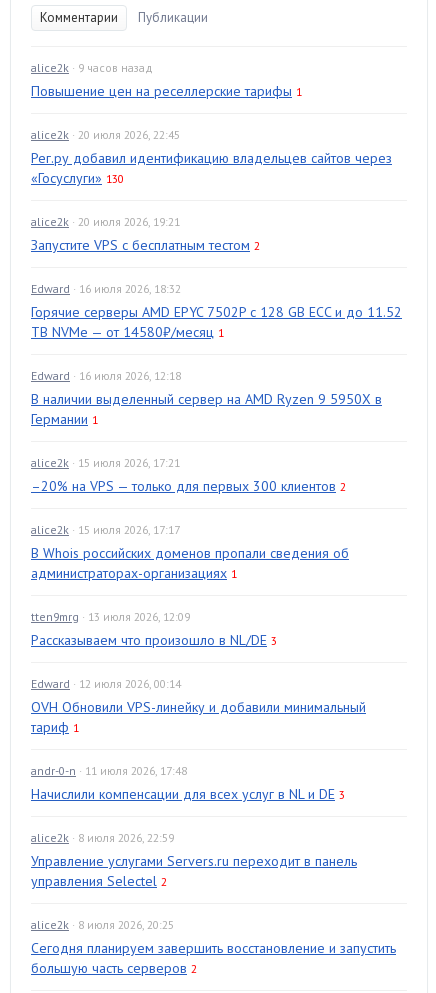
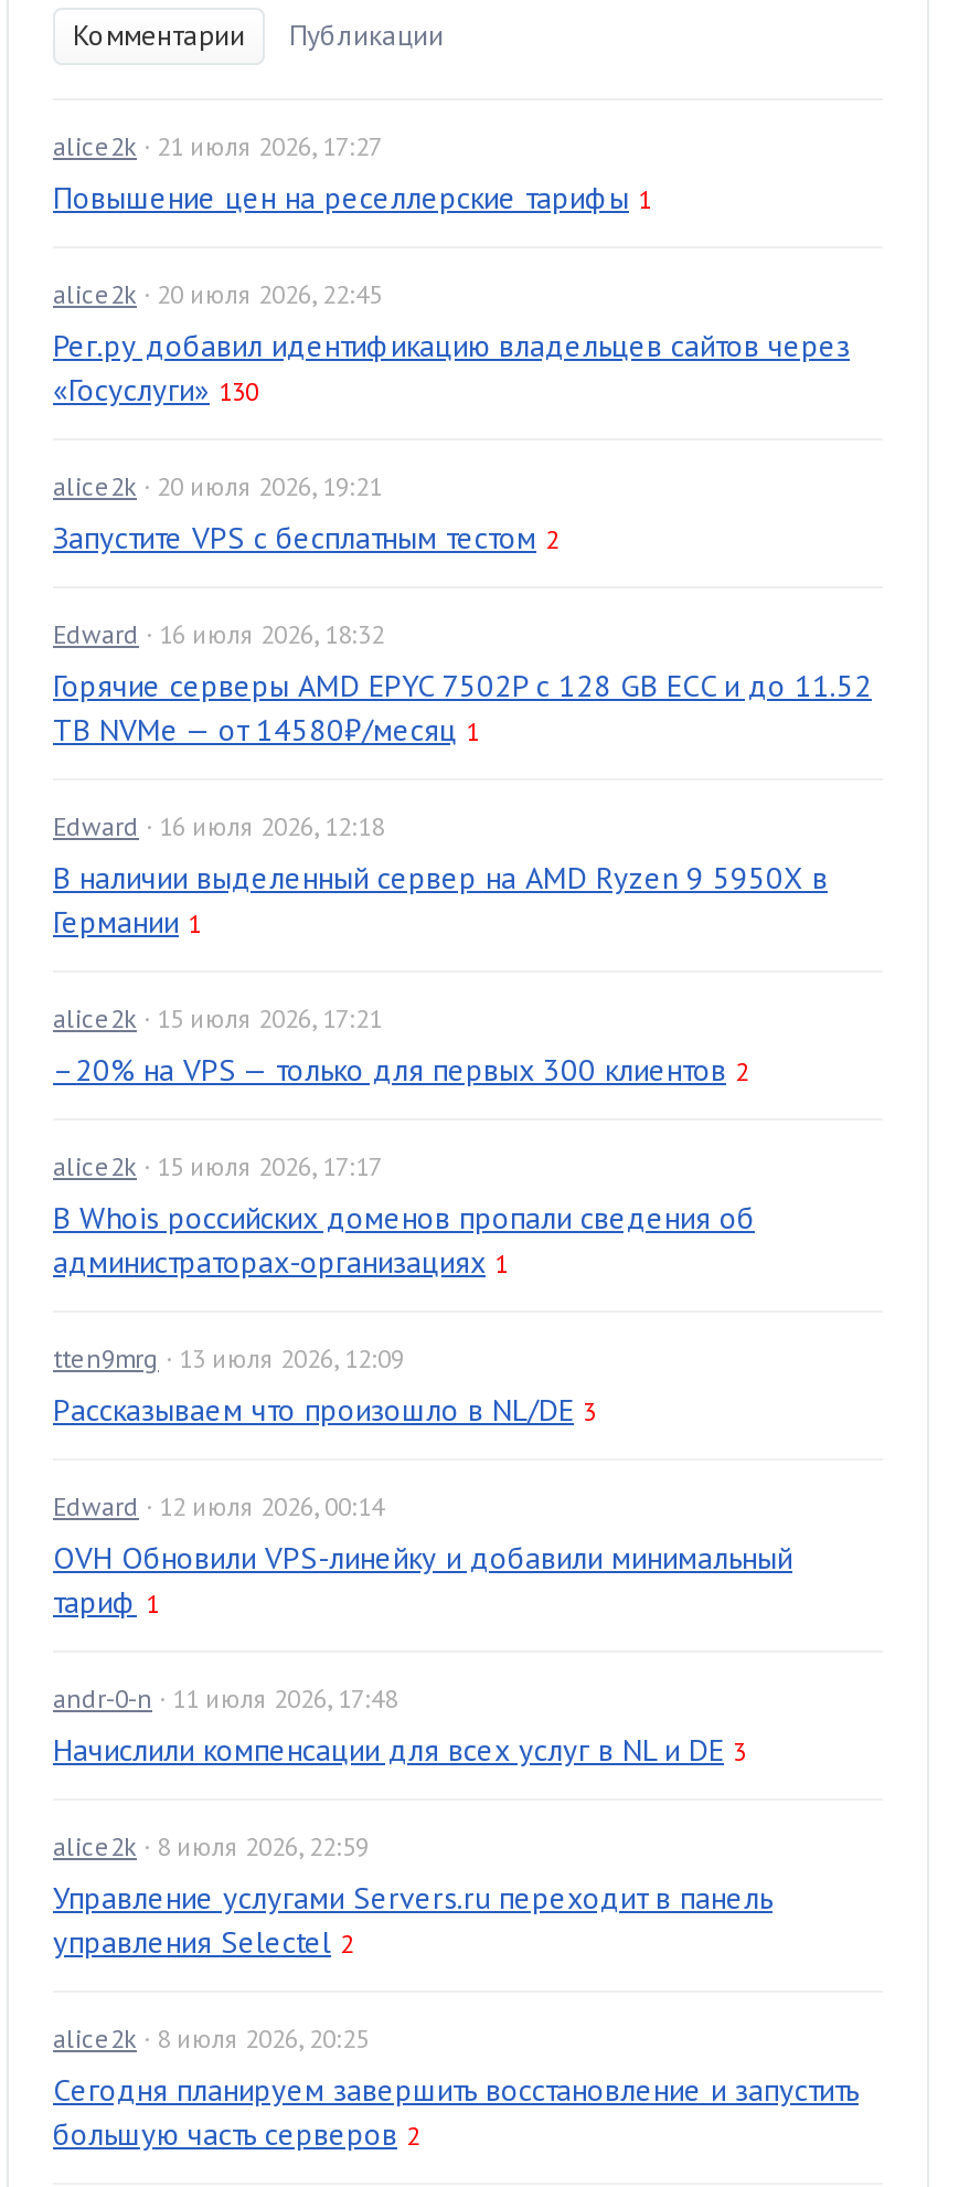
[31,59,153,74] alice2k · 9 часов назад -> [53,128,382,161] alice2k · 21 июля 2026, 17:27

